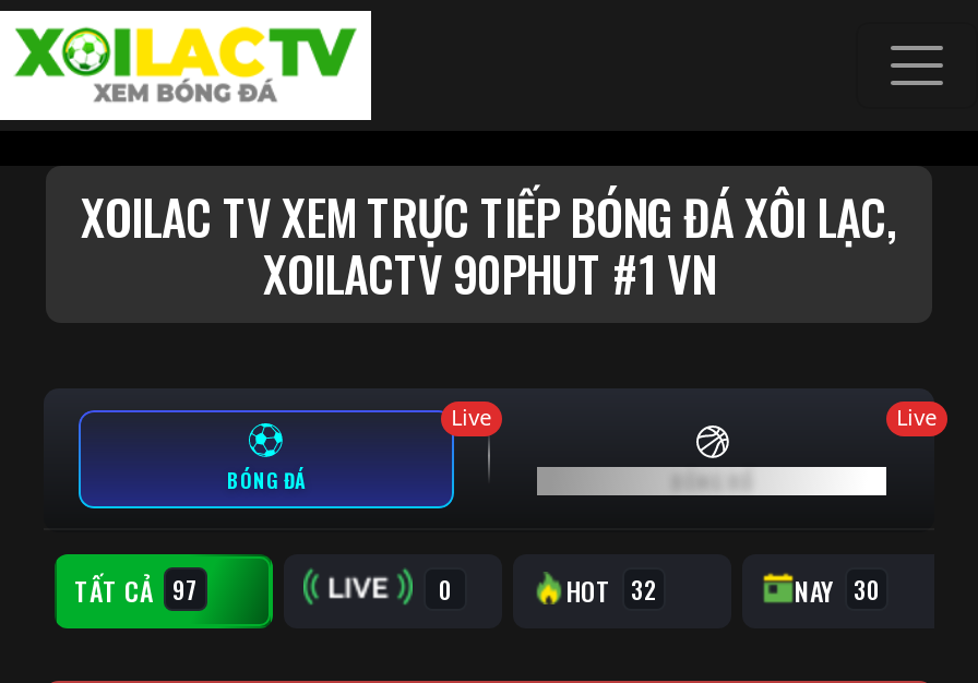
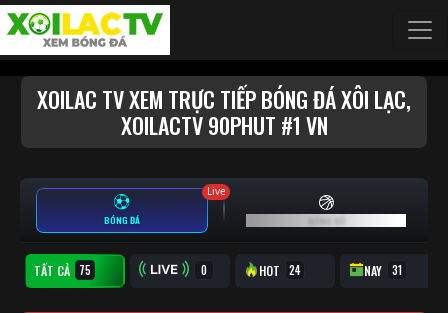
[896,401,938,431] Live -> none

